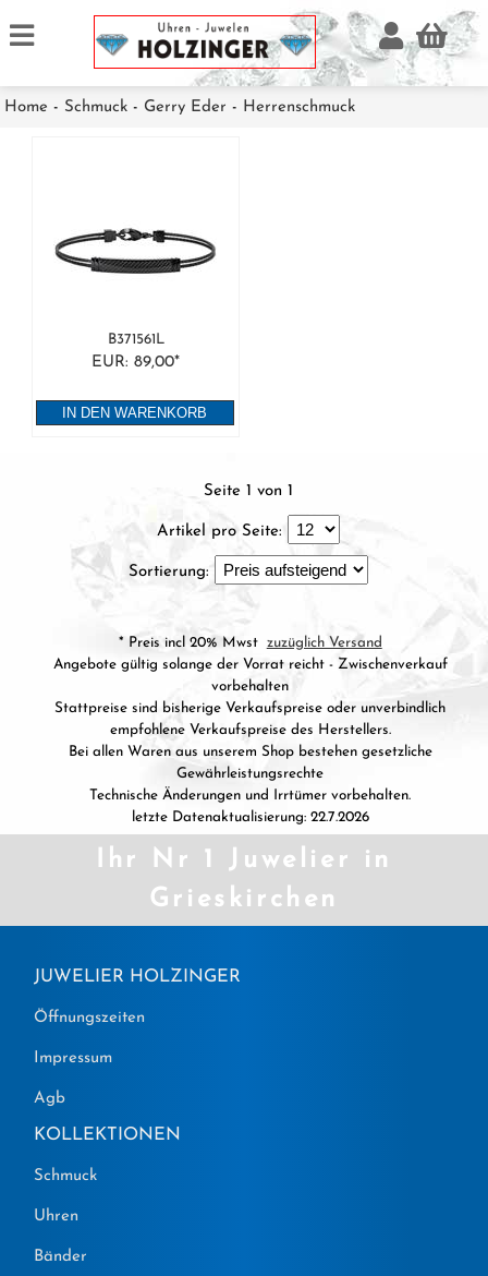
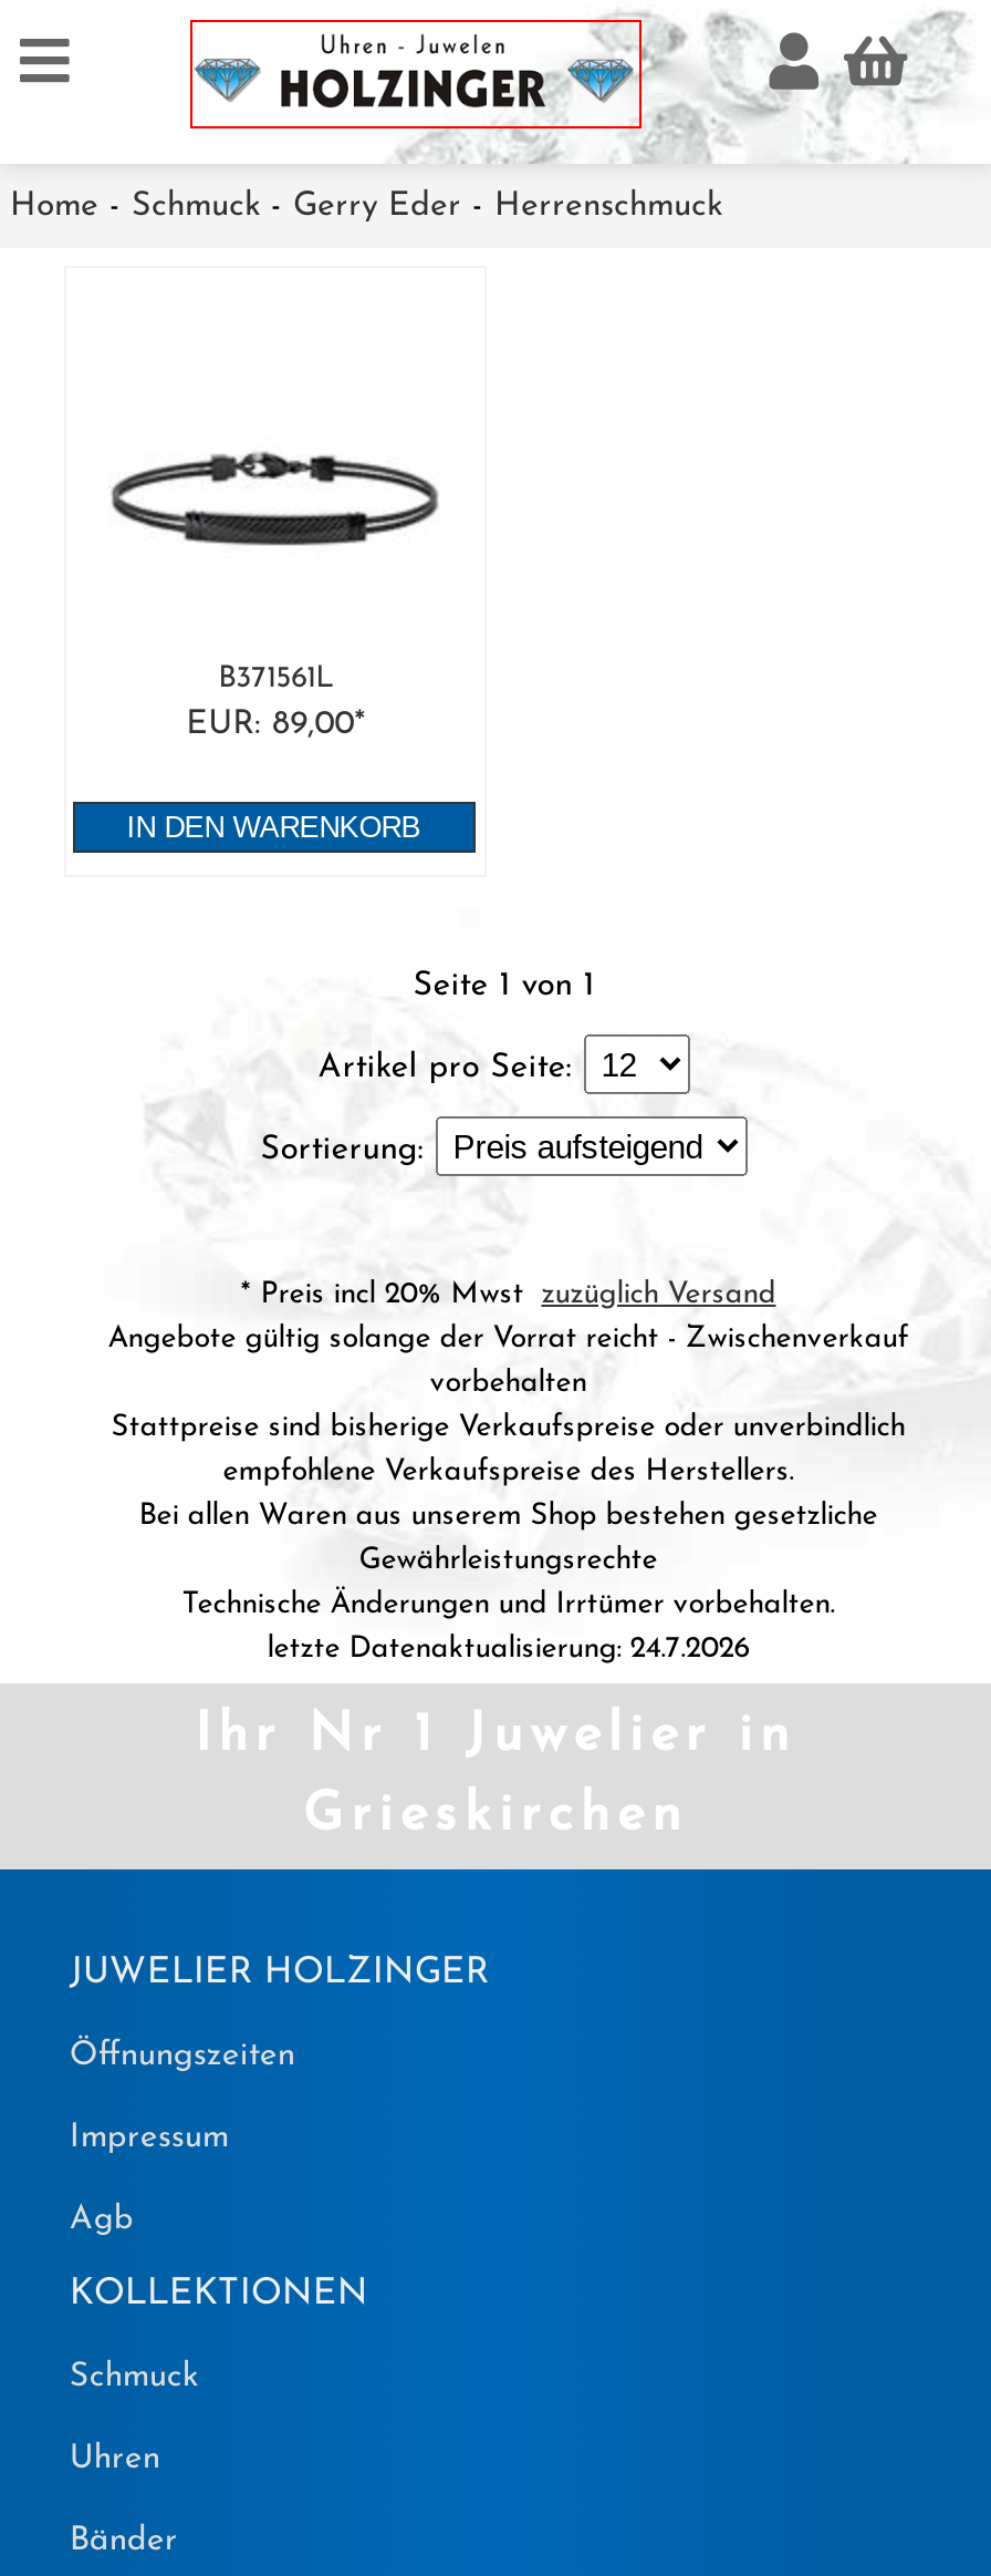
[131,810,369,824] letzte Datenaktualisierung: 22.7.2026 -> [267,1635,749,1663] letzte Datenaktualisierung: 24.7.2026

